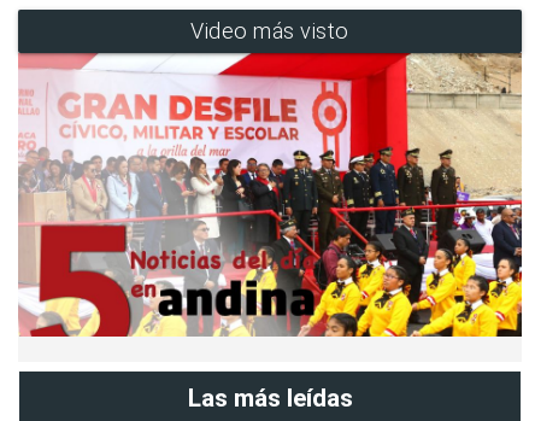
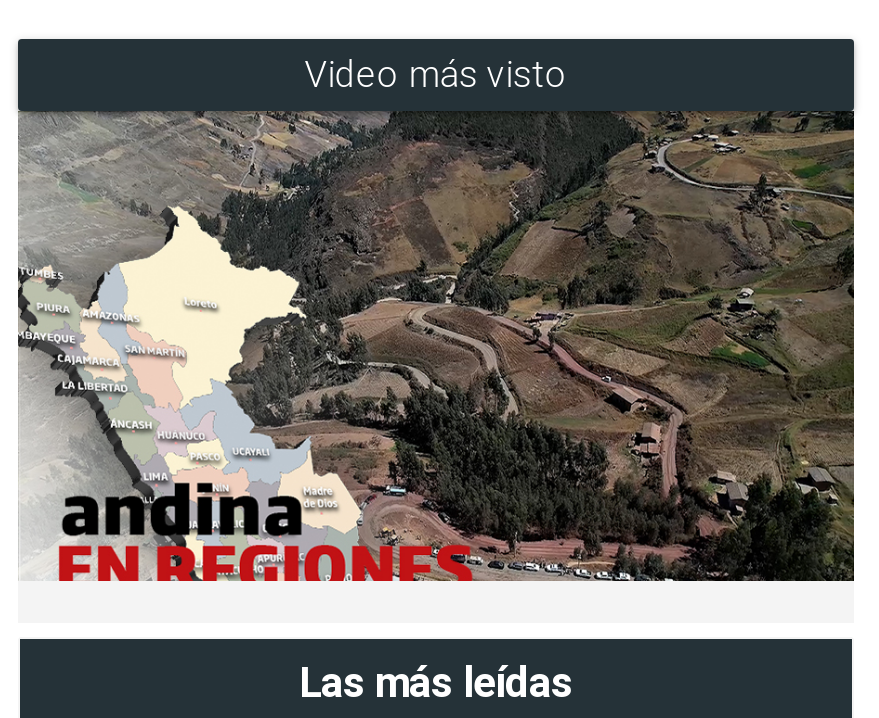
[18,52,523,338] [image] -> [16,111,856,583] [image]

